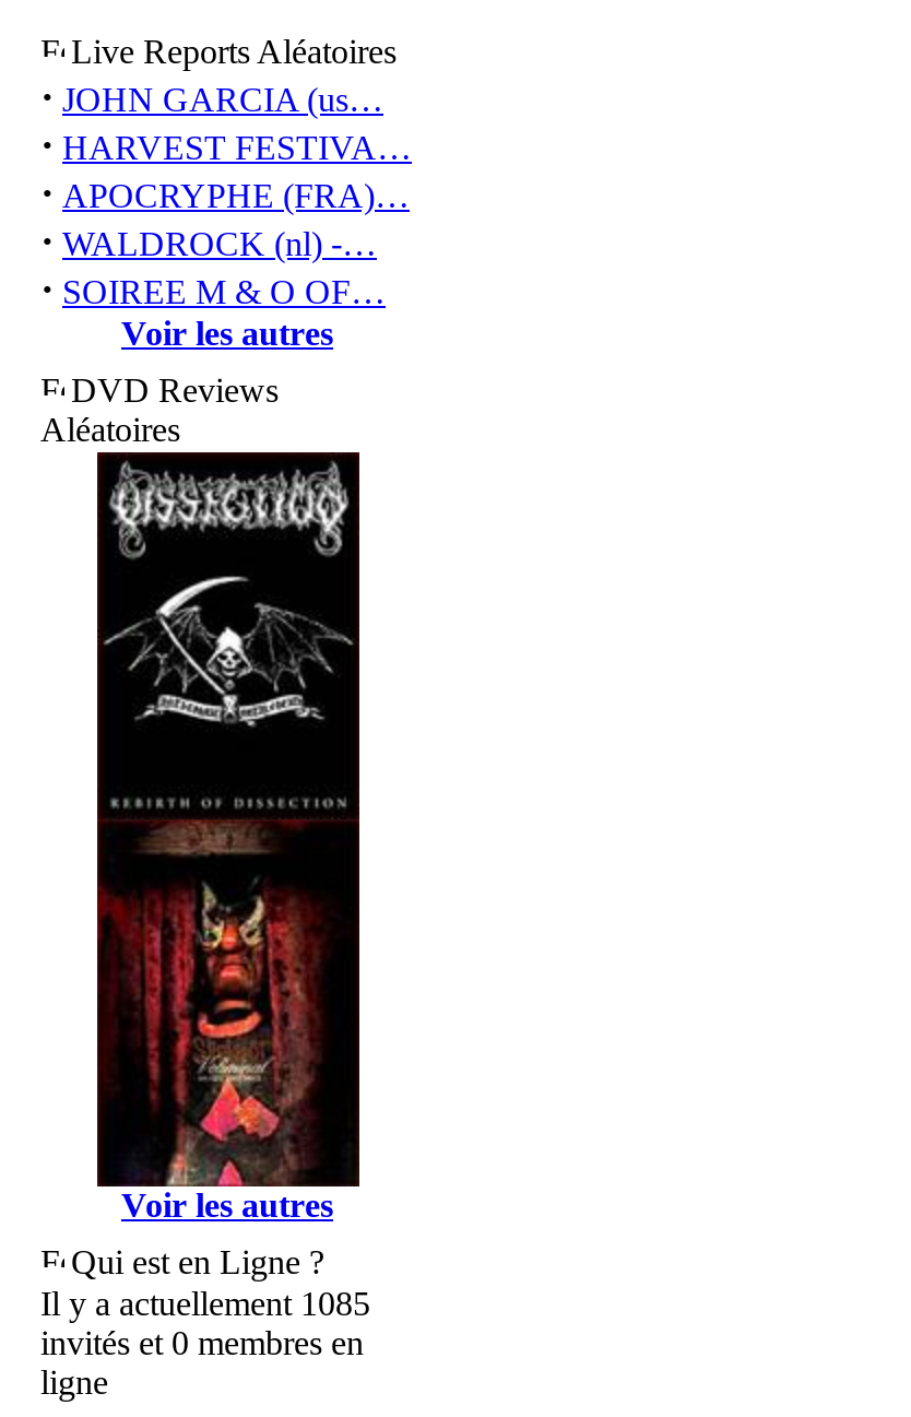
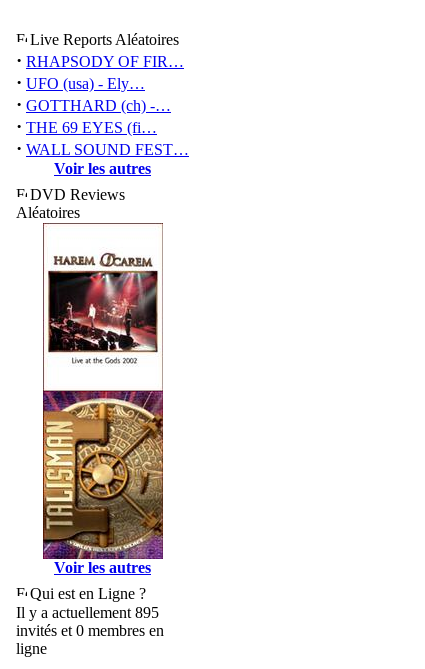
[40,74,412,312] · JOHN GARCIA (us… | · HARVEST FESTIVA… | · APOCRYPHE (FRA)… | · WALDROCK (nl) -… | · SOIREE M & O OF… -> [16,50,189,159] · RHAPSODY OF FIR… | · UFO (usa) - Ely… | · GOTTHARD (ch) -… | · THE 69 EYES (fi… | · WALL SOUND FEST…
[95,452,362,1189] [image] -> [42,222,164,560] [image]
[40,1285,370,1322] Il y a actuellement 1085 -> [16,604,159,621] Il y a actuellement 895

